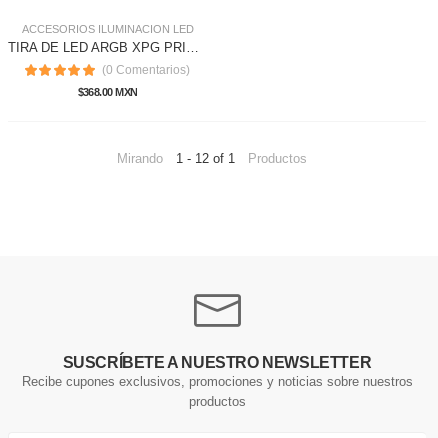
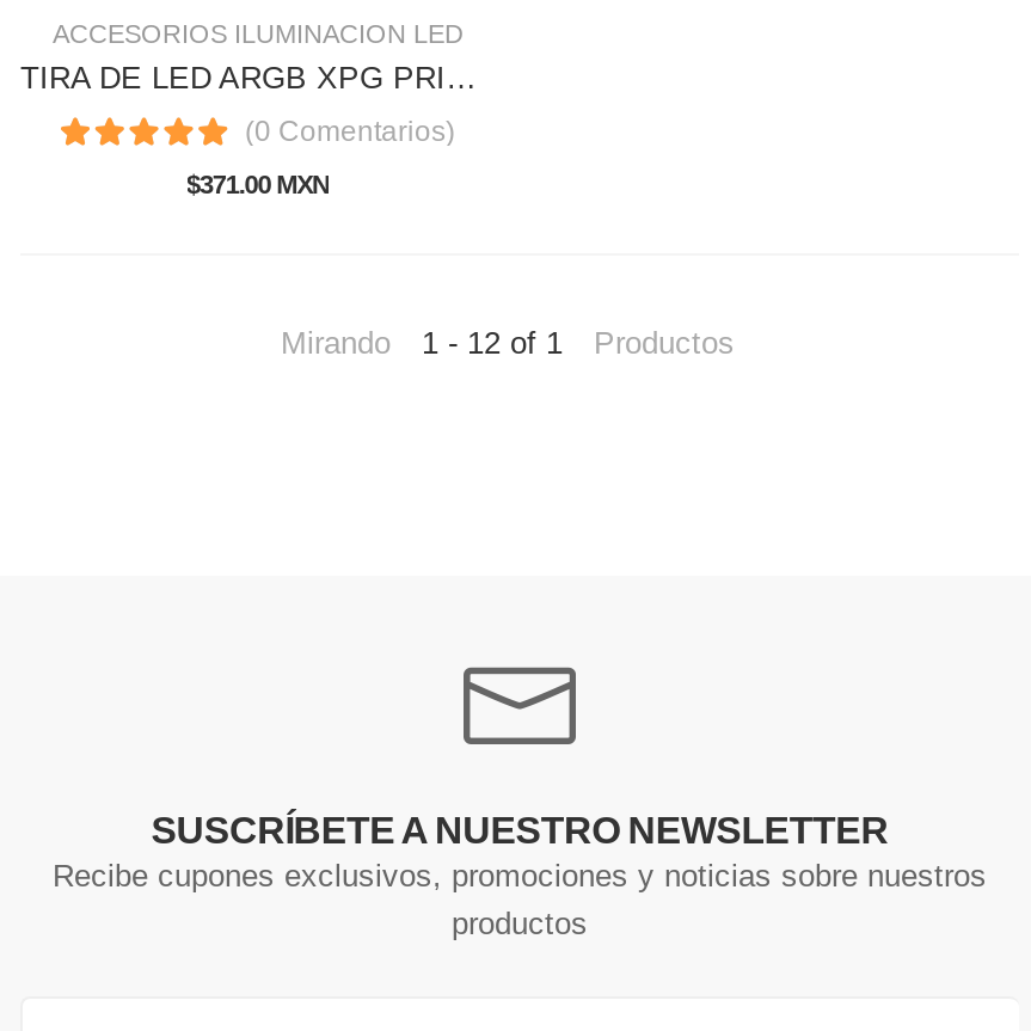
[77,86,137,98] $368.00 MXN -> [186,170,330,198] $371.00 MXN

